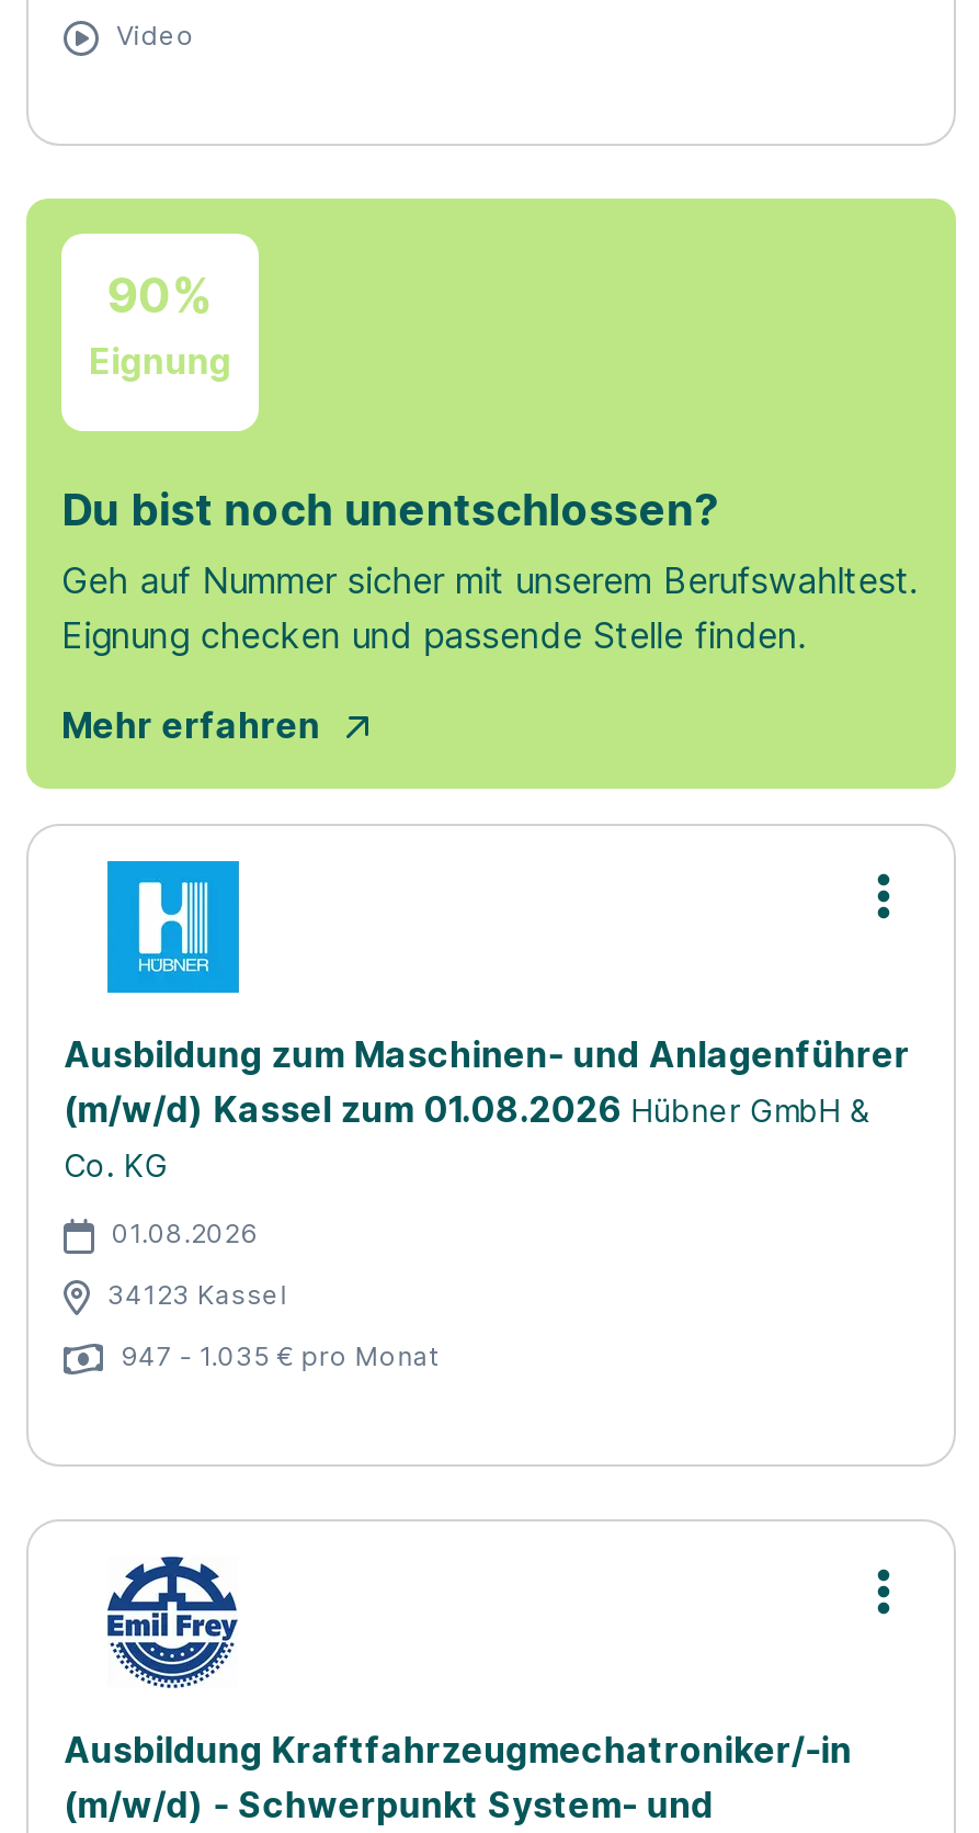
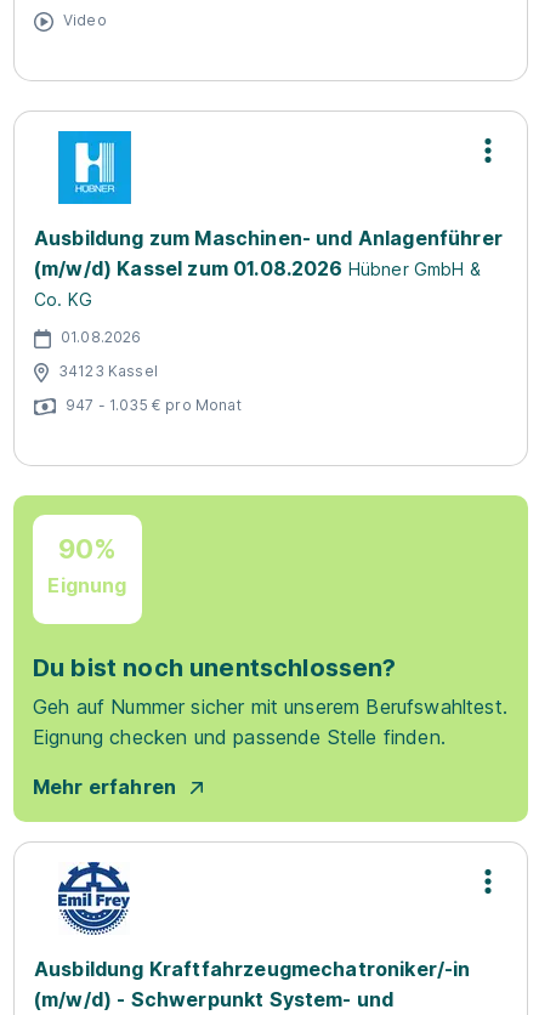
moved [26,199,956,791] -> [13,495,528,823]: [image] | 90% | Eignung | Du bist noch unentschlossen? | Geh auf Nummer sicher mit unserem Berufswahltest. | Eignung checken und passende Stelle finden. | Mehr erfahren
moved [64,876,910,1371] -> [34,140,502,413]: [image] | Ausbildung zum Maschinen- und Anlagenführer | (m/w/d) Kassel zum 01.08.2026 Hübner GmbH & | Co. KG | 01.08.2026 | 34123 Kassel | 947 - 1.035 € pro Monat

